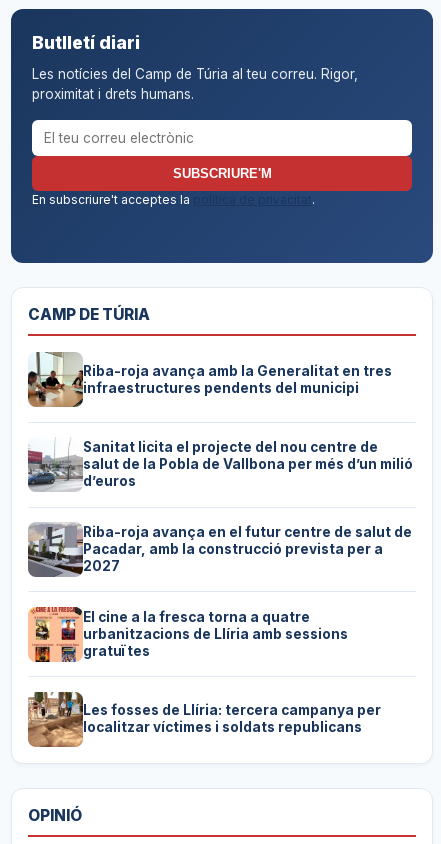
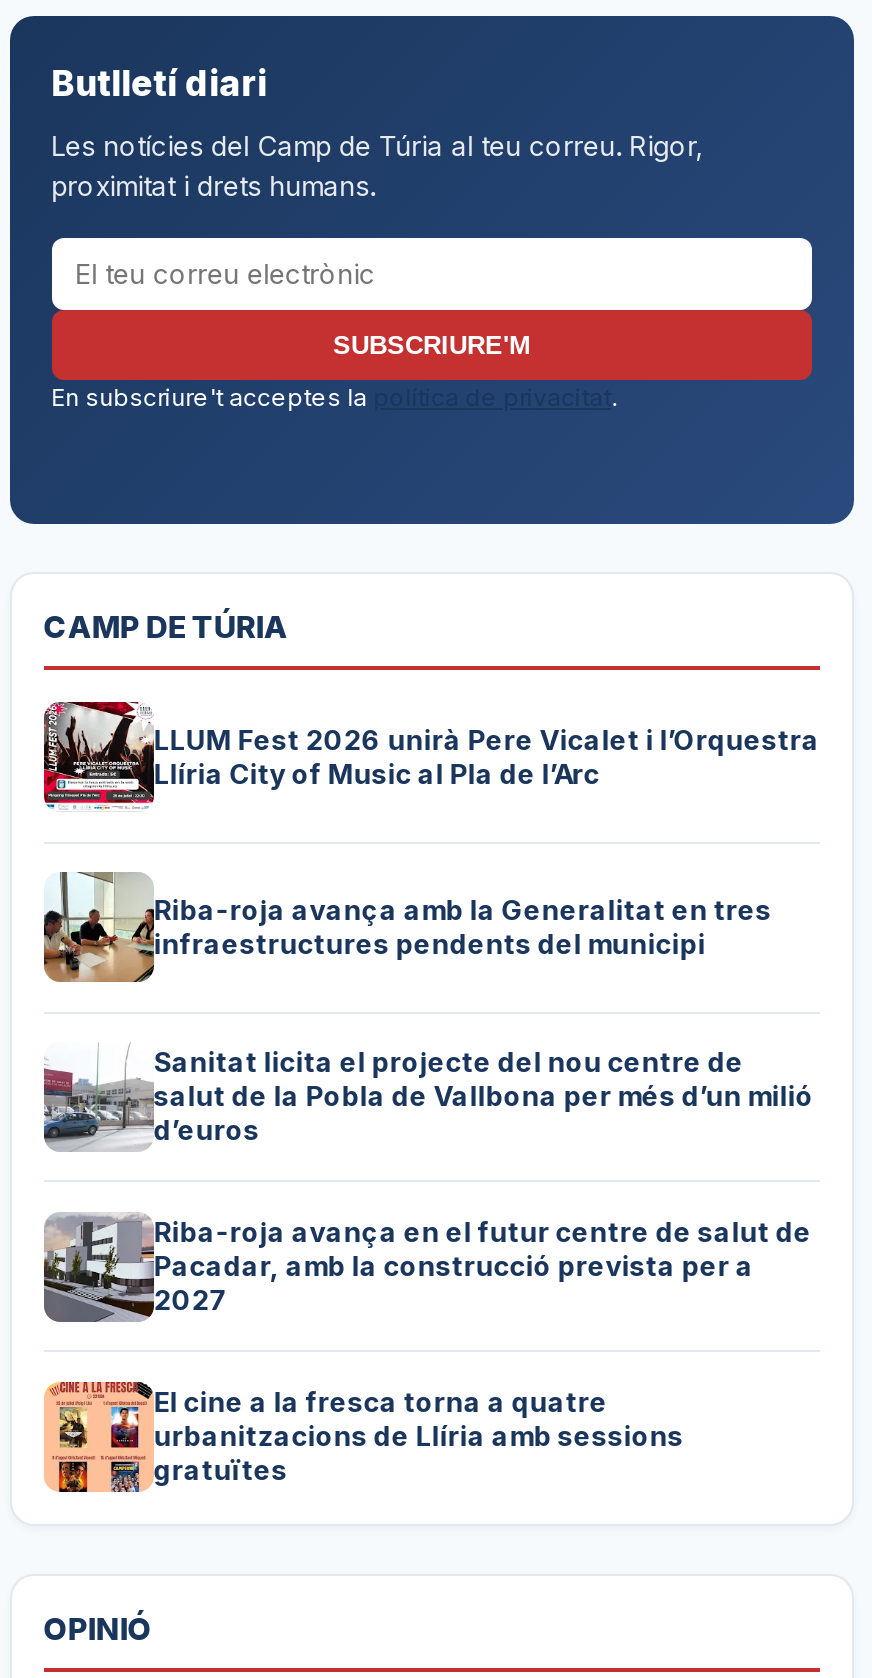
none -> [42,700,820,810] [image] | LLUM Fest 2026 unirà Pere Vicalet i l’Orquestra | Llíria City of Music al Pla de l’Arc
moved [26,351,413,659] -> [40,870,814,1485]: [image] | Riba-roja avança amb la Generalitat en tres | infraestructures pendents del municipi | ... | urbanitzacions de Llíria amb sessions | gratuïtes
[27,691,381,748] [image] | Les fosses de Llíria: tercera campanya per | localitzar víctimes i soldats republicans -> none

